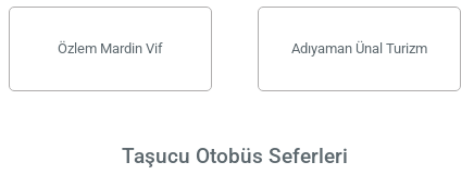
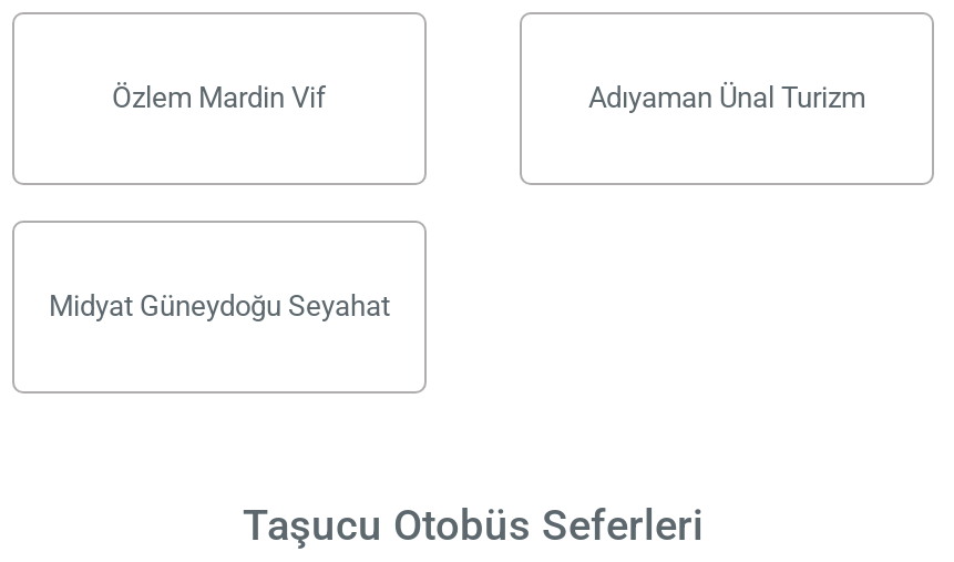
none -> [49,289,390,322] Midyat Güneydoğu Seyahat

